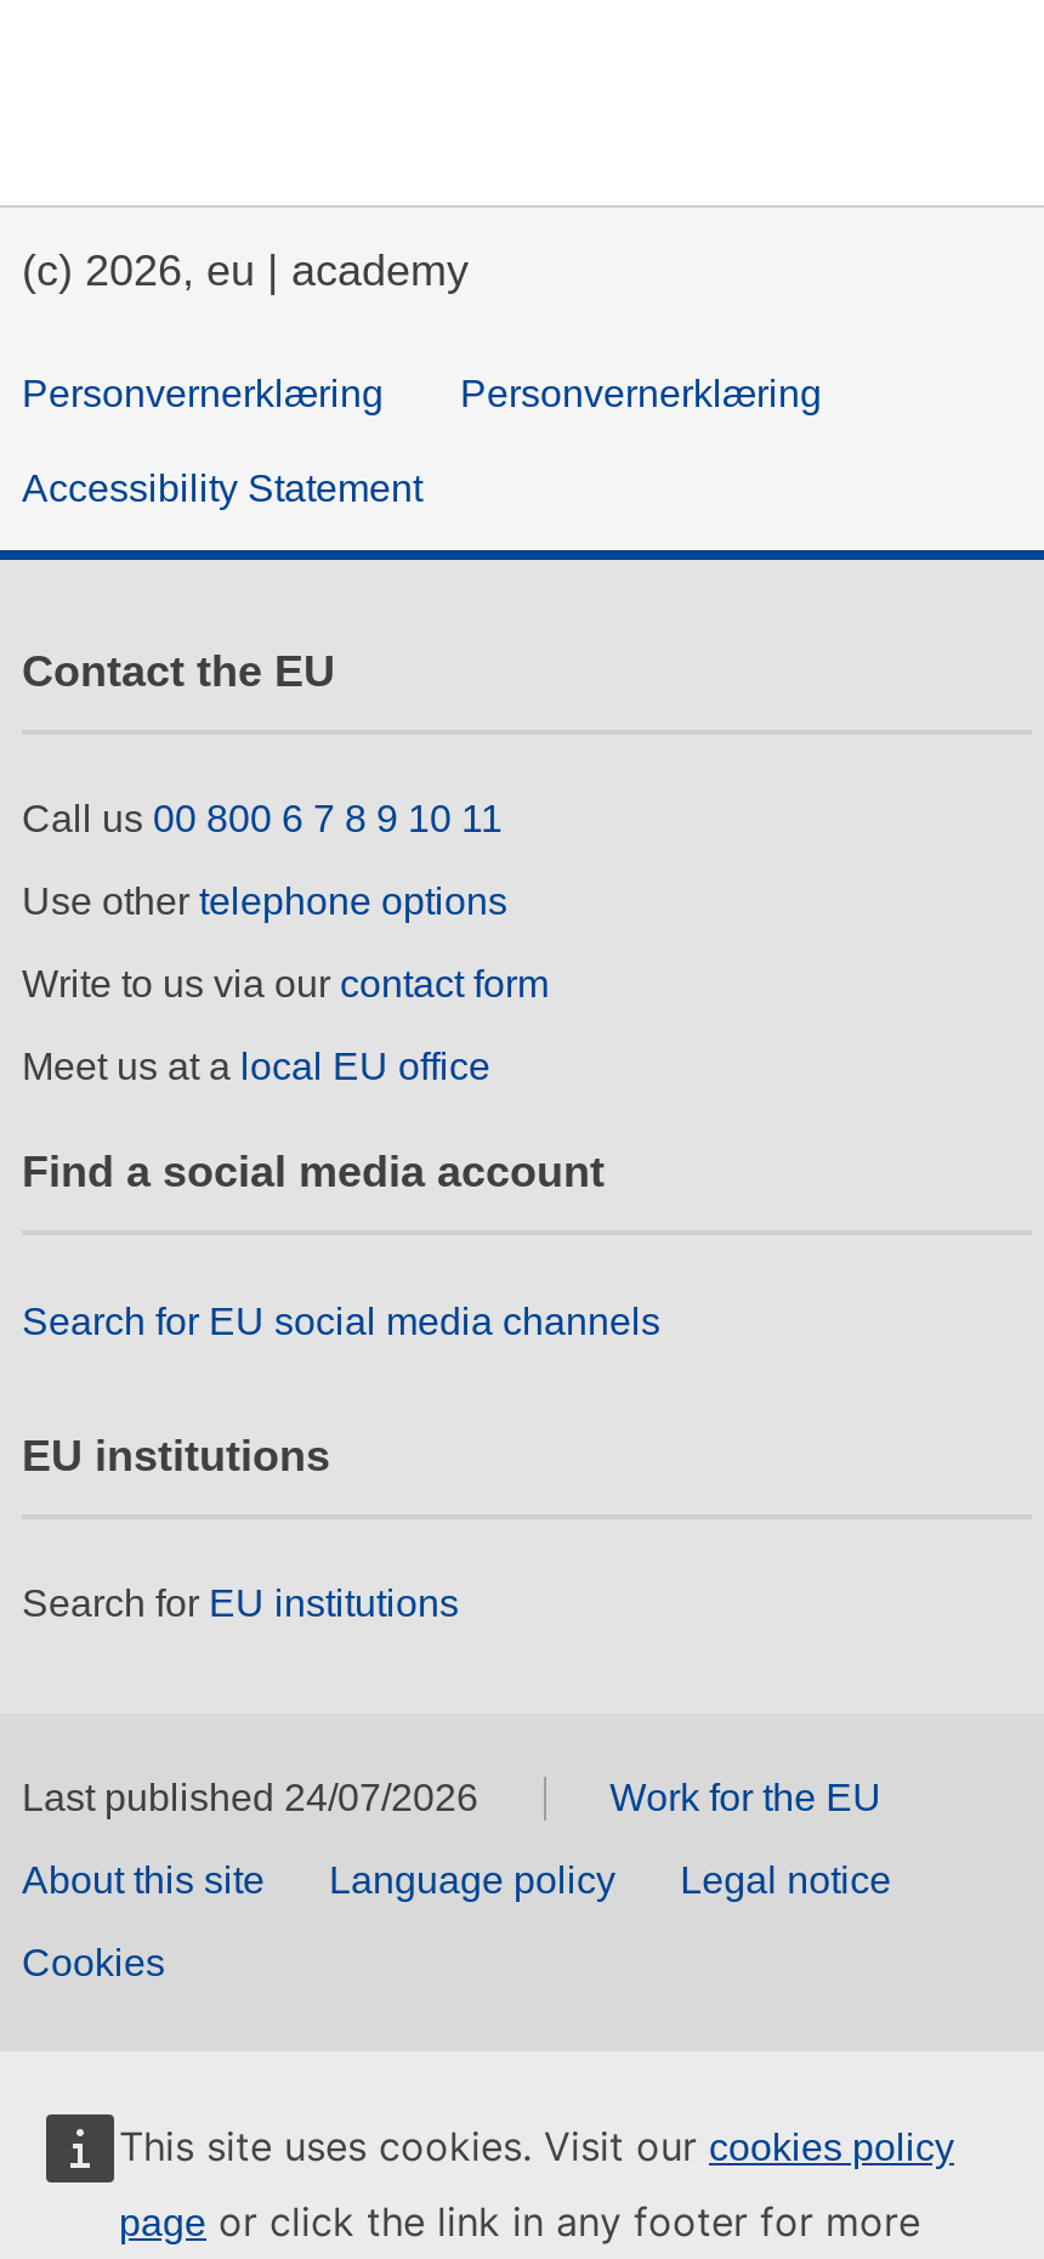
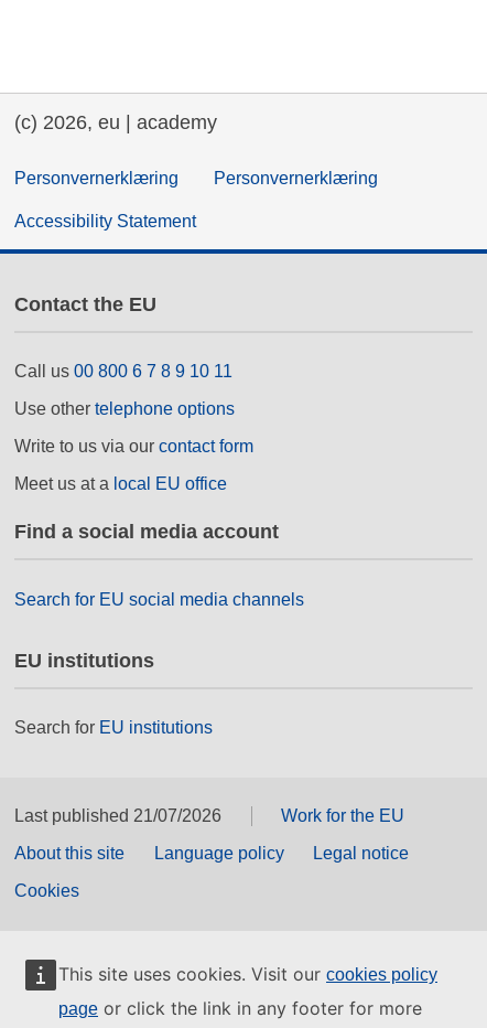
[22,1778,478,1819] Last published 24/07/2026 -> [14,807,221,826] Last published 21/07/2026

